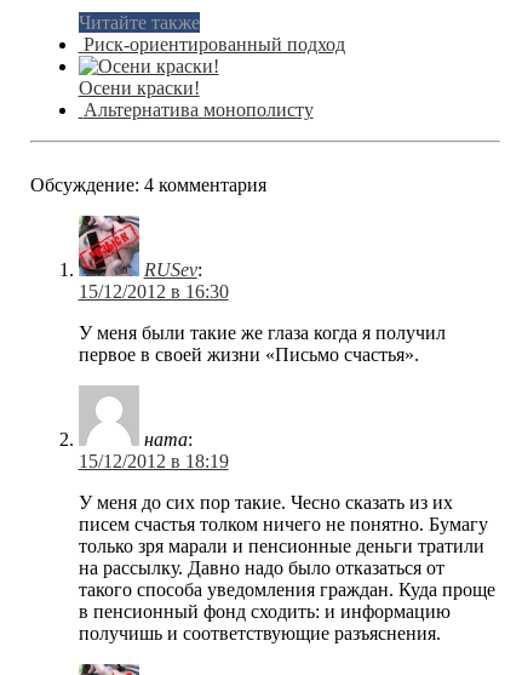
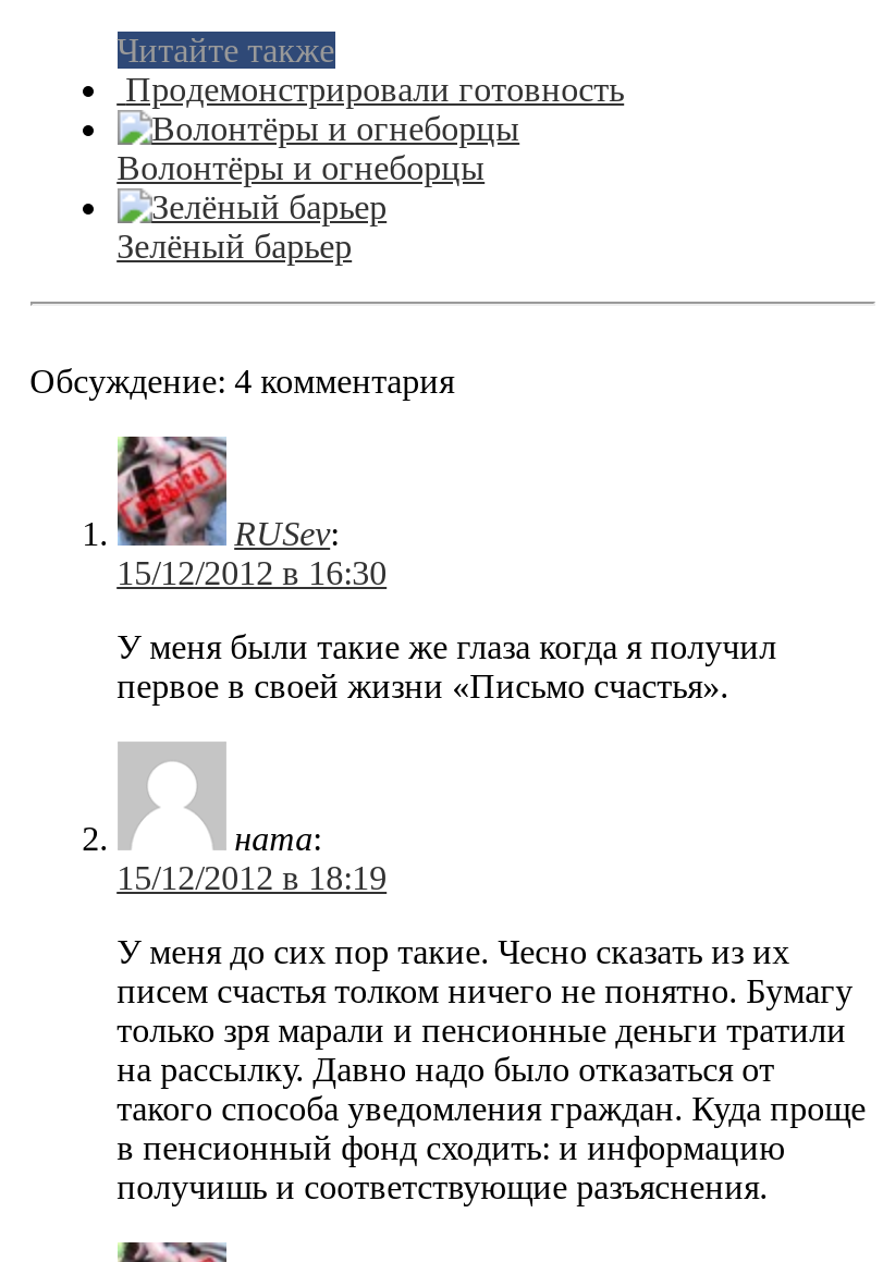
[78,33,345,119] Риск-ориентированный подход | Осени краски! | Альтернатива монополисту -> [117,70,624,264] Продемонстрировали готовность | Волонтёры и огнеборцы | Зелёный барьер

